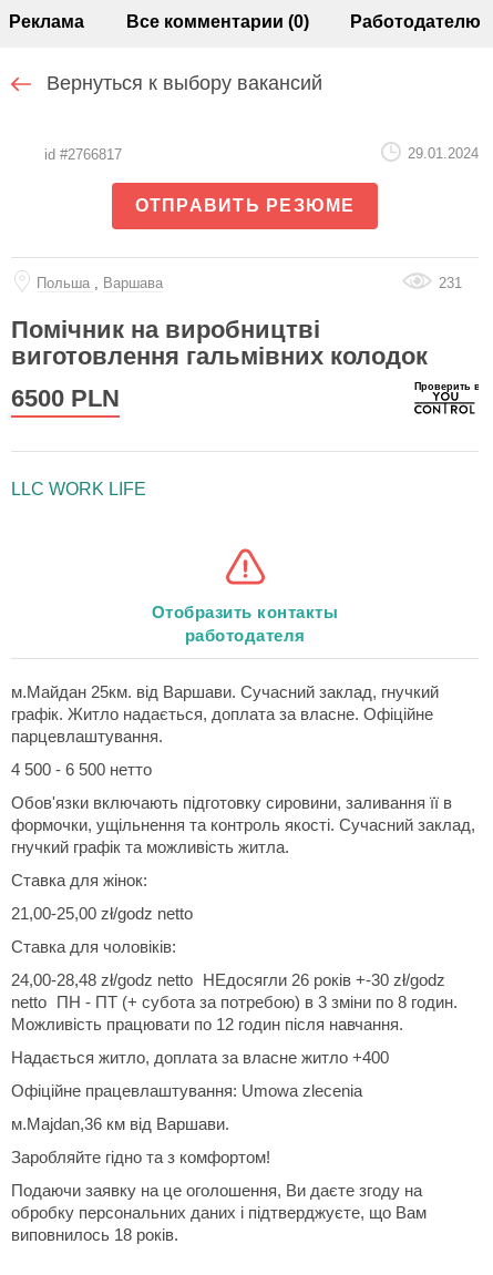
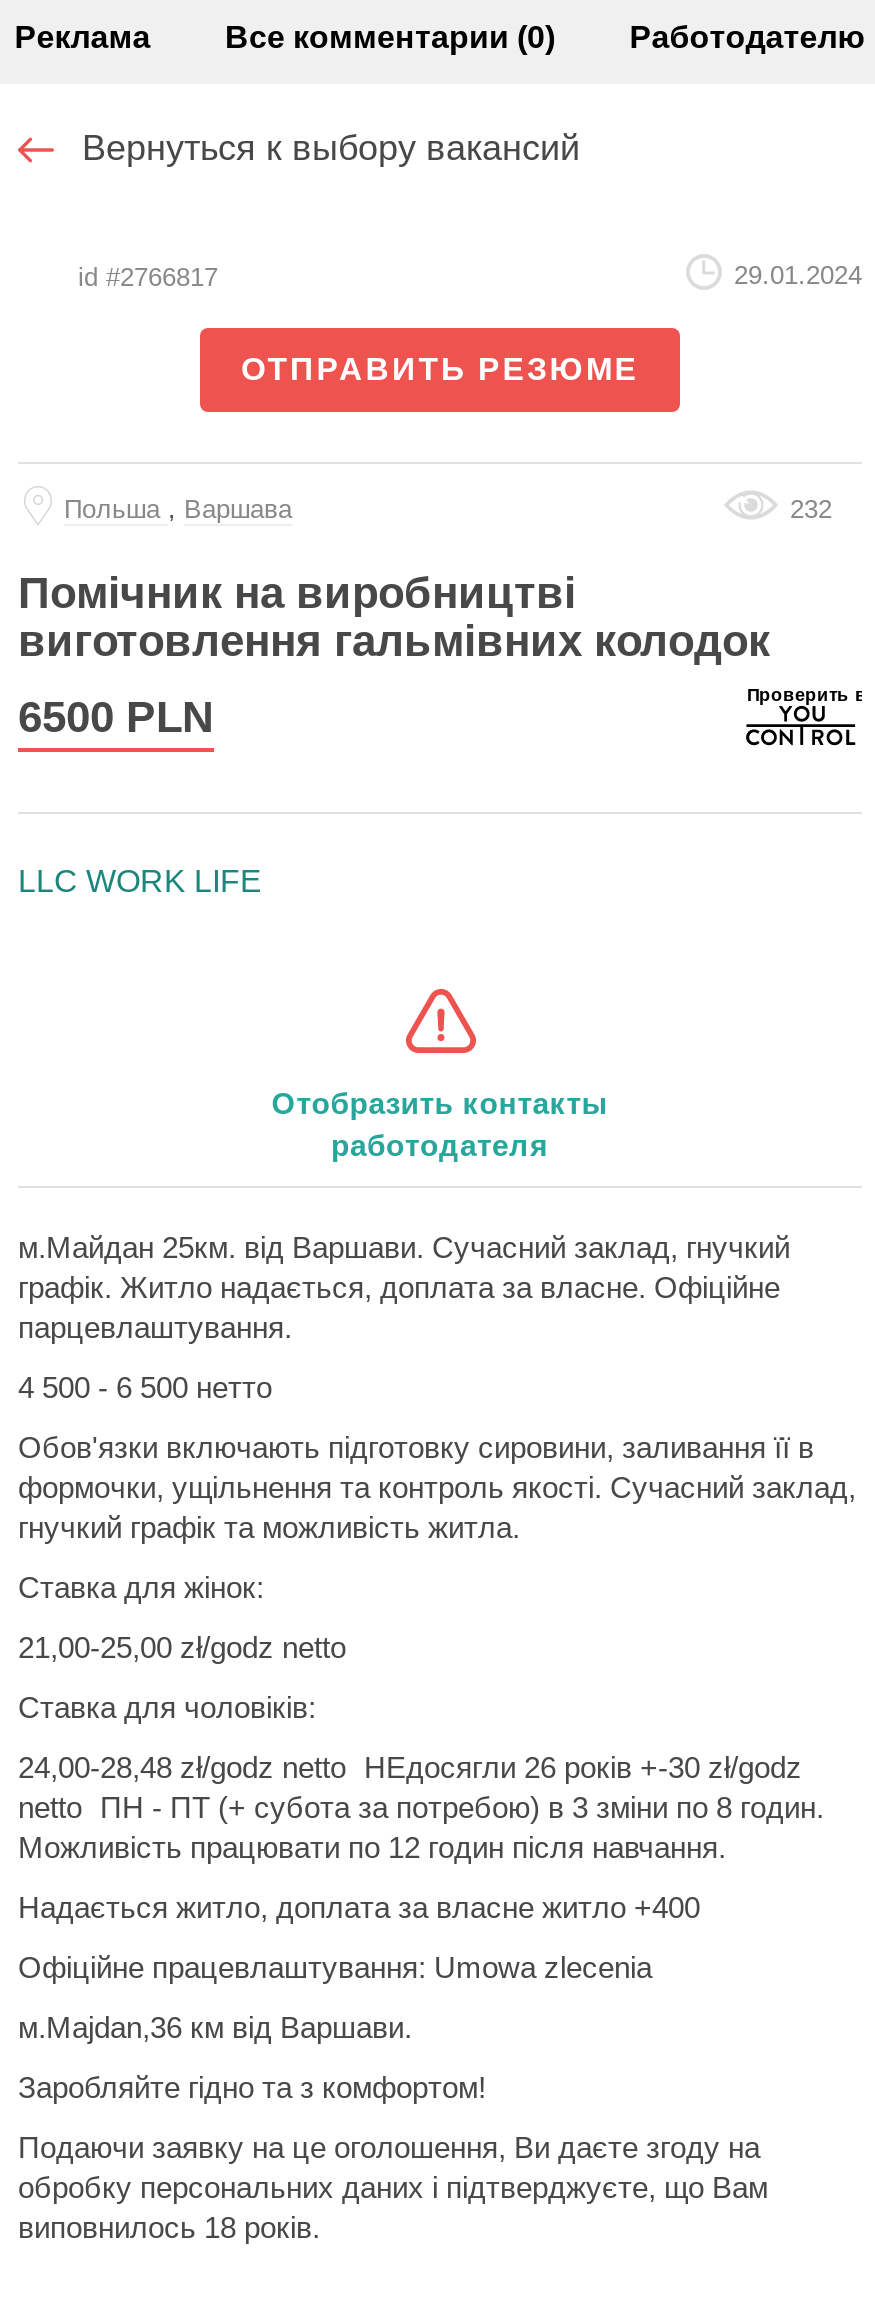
[439,275,462,291] 231 -> [790,494,832,524] 232

